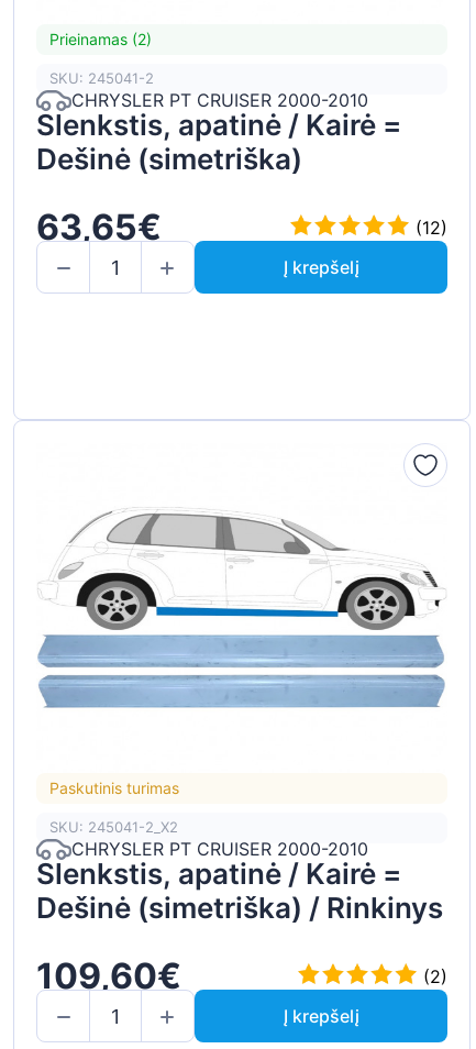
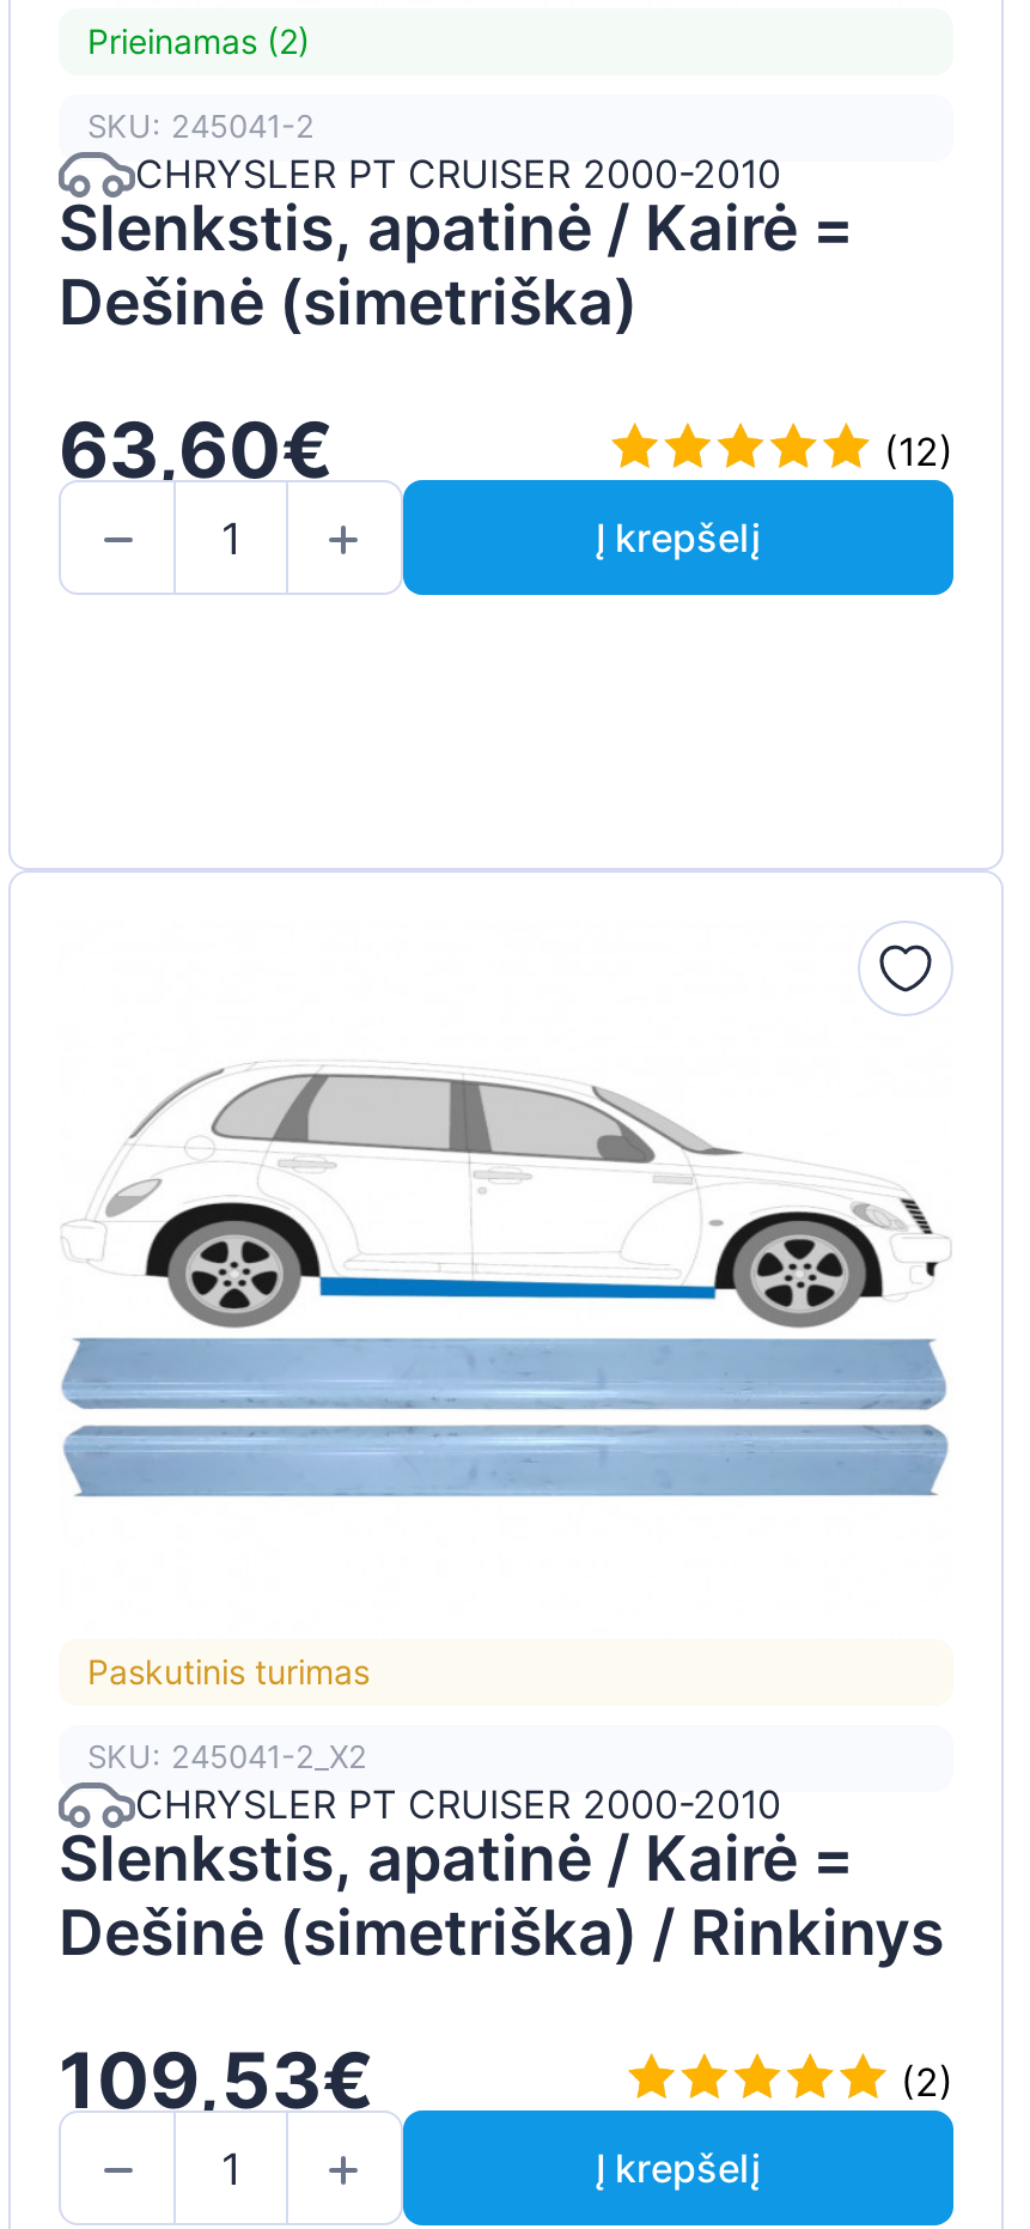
[36,205,162,248] 63,65€ -> [59,403,334,496] 63,60€
[36,954,181,997] 109,60€ -> [59,2033,374,2127] 109,53€

